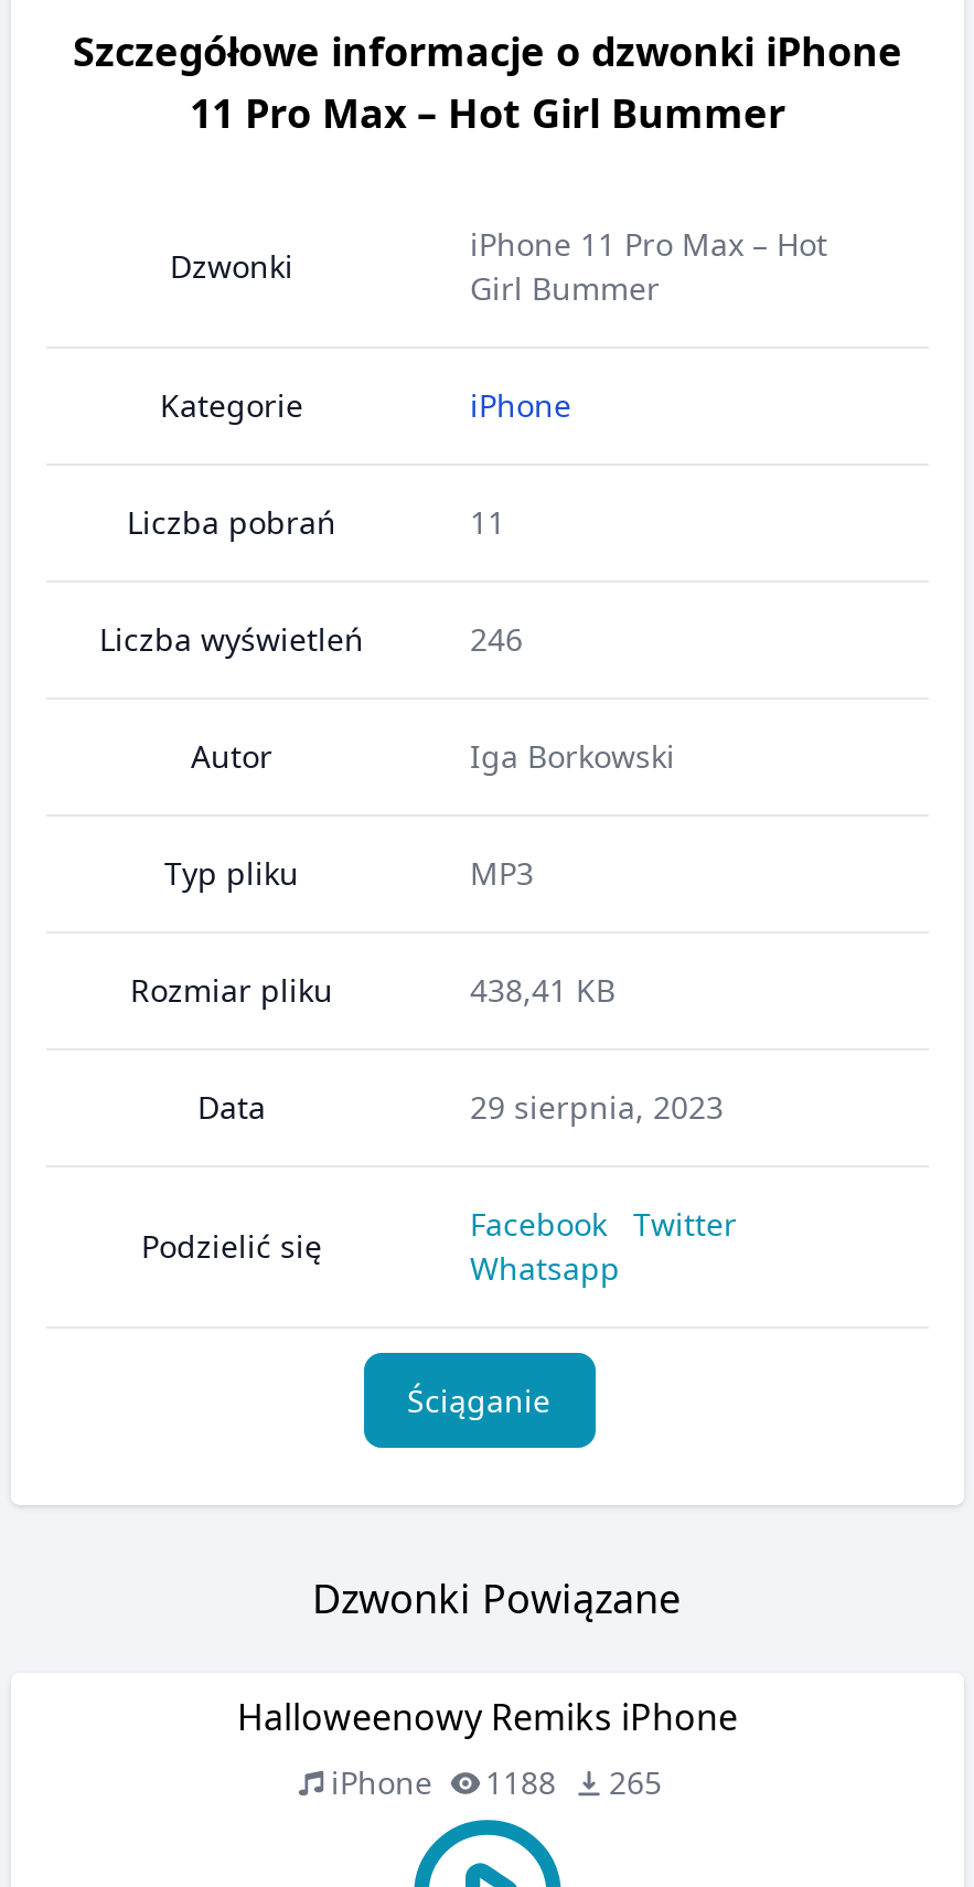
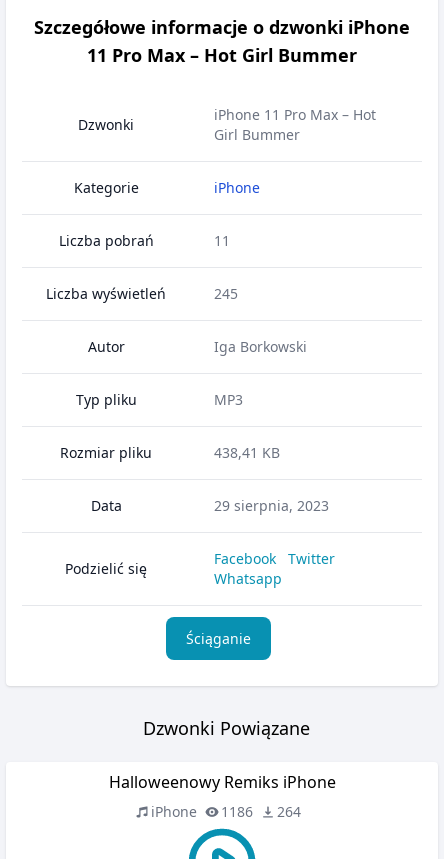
[470,618,523,660] 246 -> [214,284,238,303] 245
[485,1761,556,1803] 1188 -> [221,802,253,821] 1186
[609,1761,662,1803] 265 -> [277,802,301,821] 264

